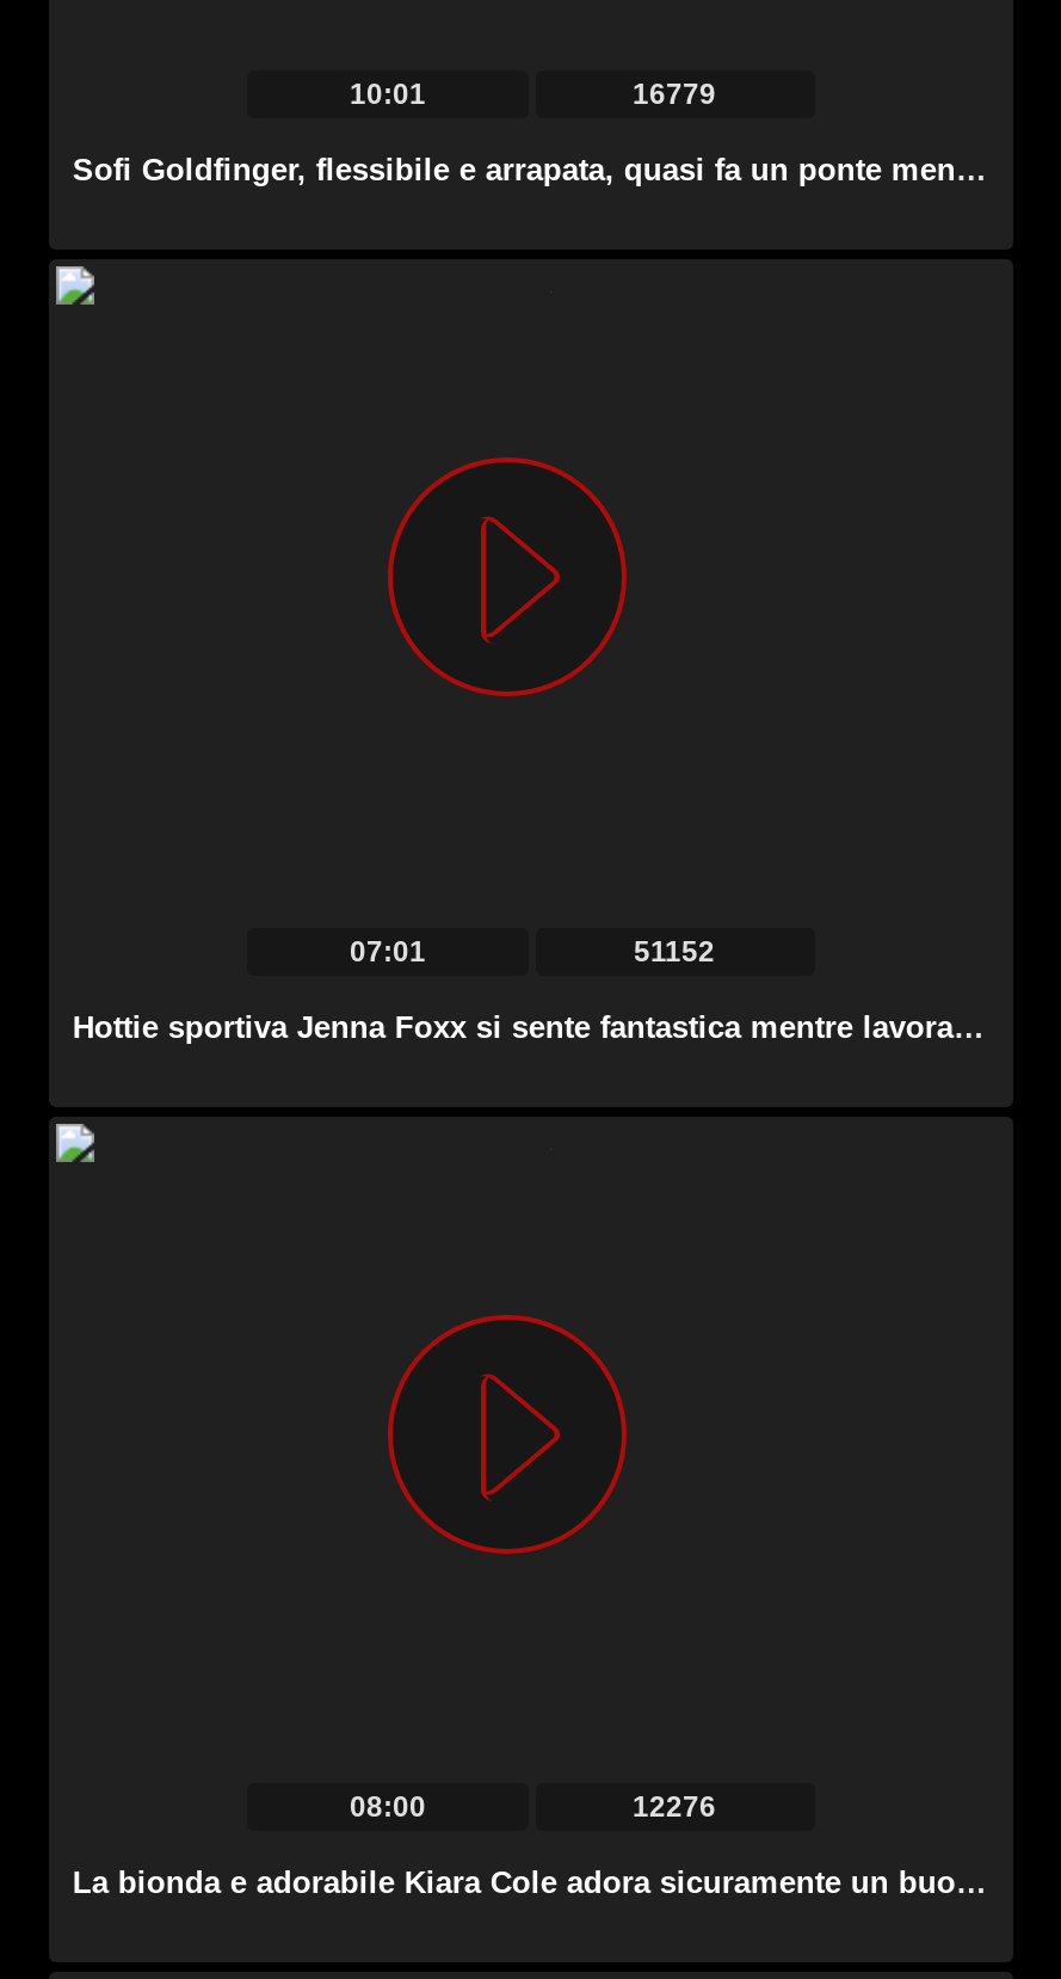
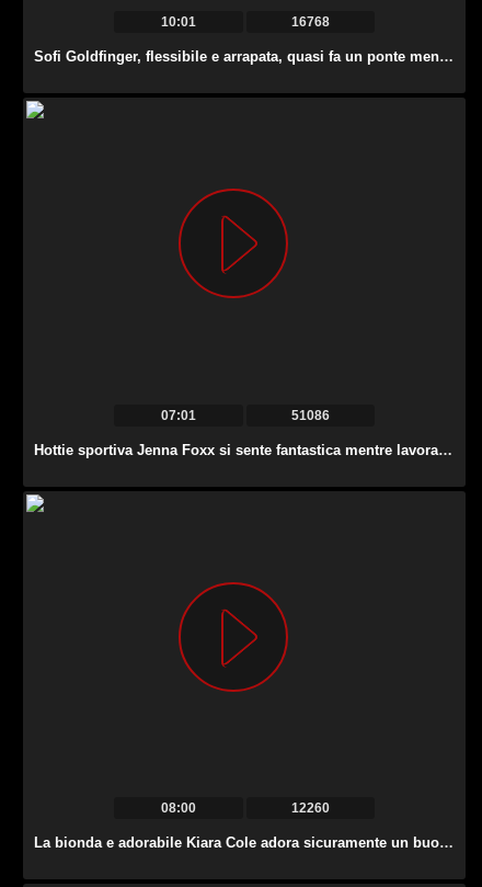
[633,77,716,110] 16779 -> [291,14,329,29] 16768
[634,934,715,968] 51152 -> [291,407,329,423] 51086
[633,1791,716,1825] 12276 -> [291,801,329,816] 12260

